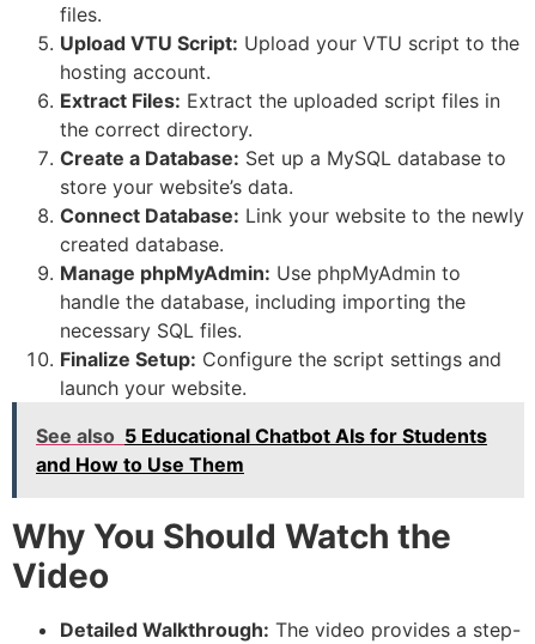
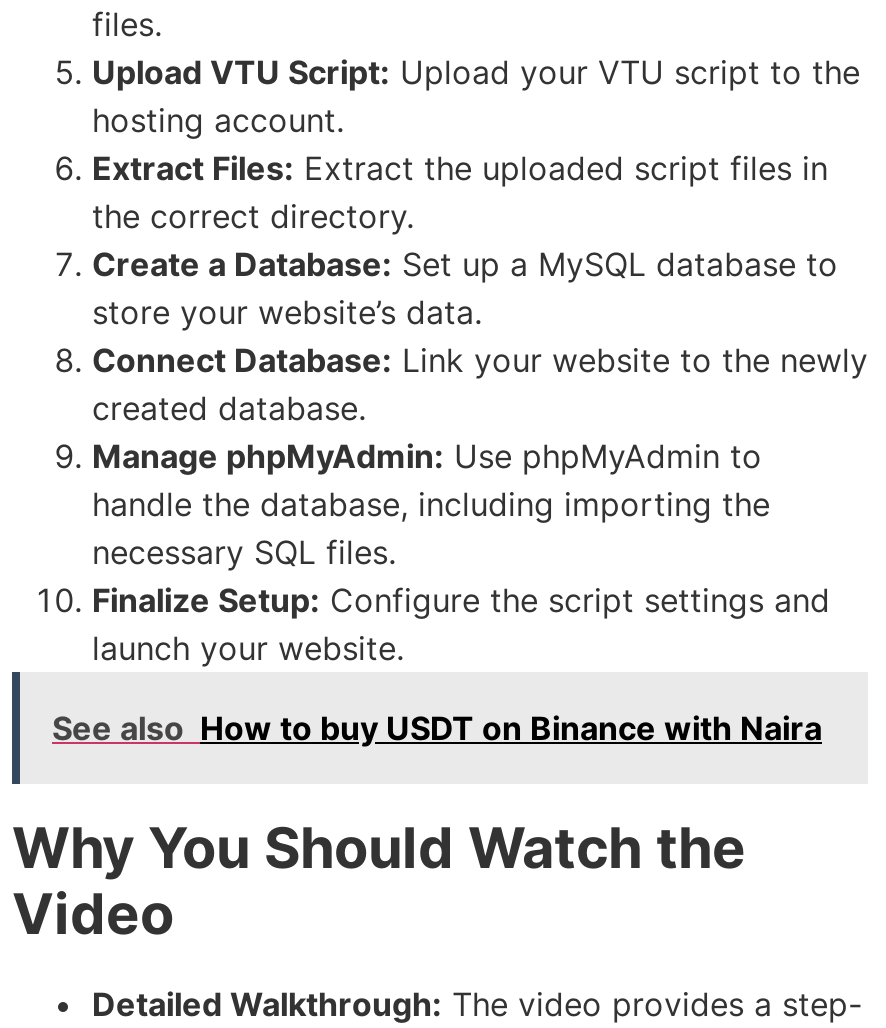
[36,424,487,476] See also 5 Educational Chatbot AIs for Students | and How to Use Them -> [52,708,822,748] See also How to buy USDT on Binance with Naira

